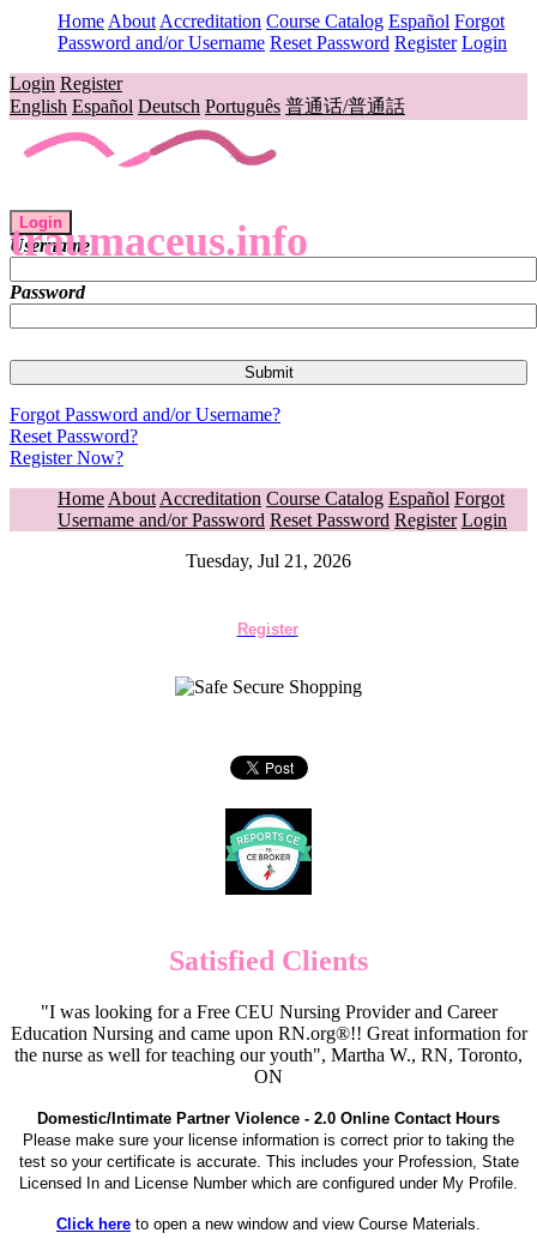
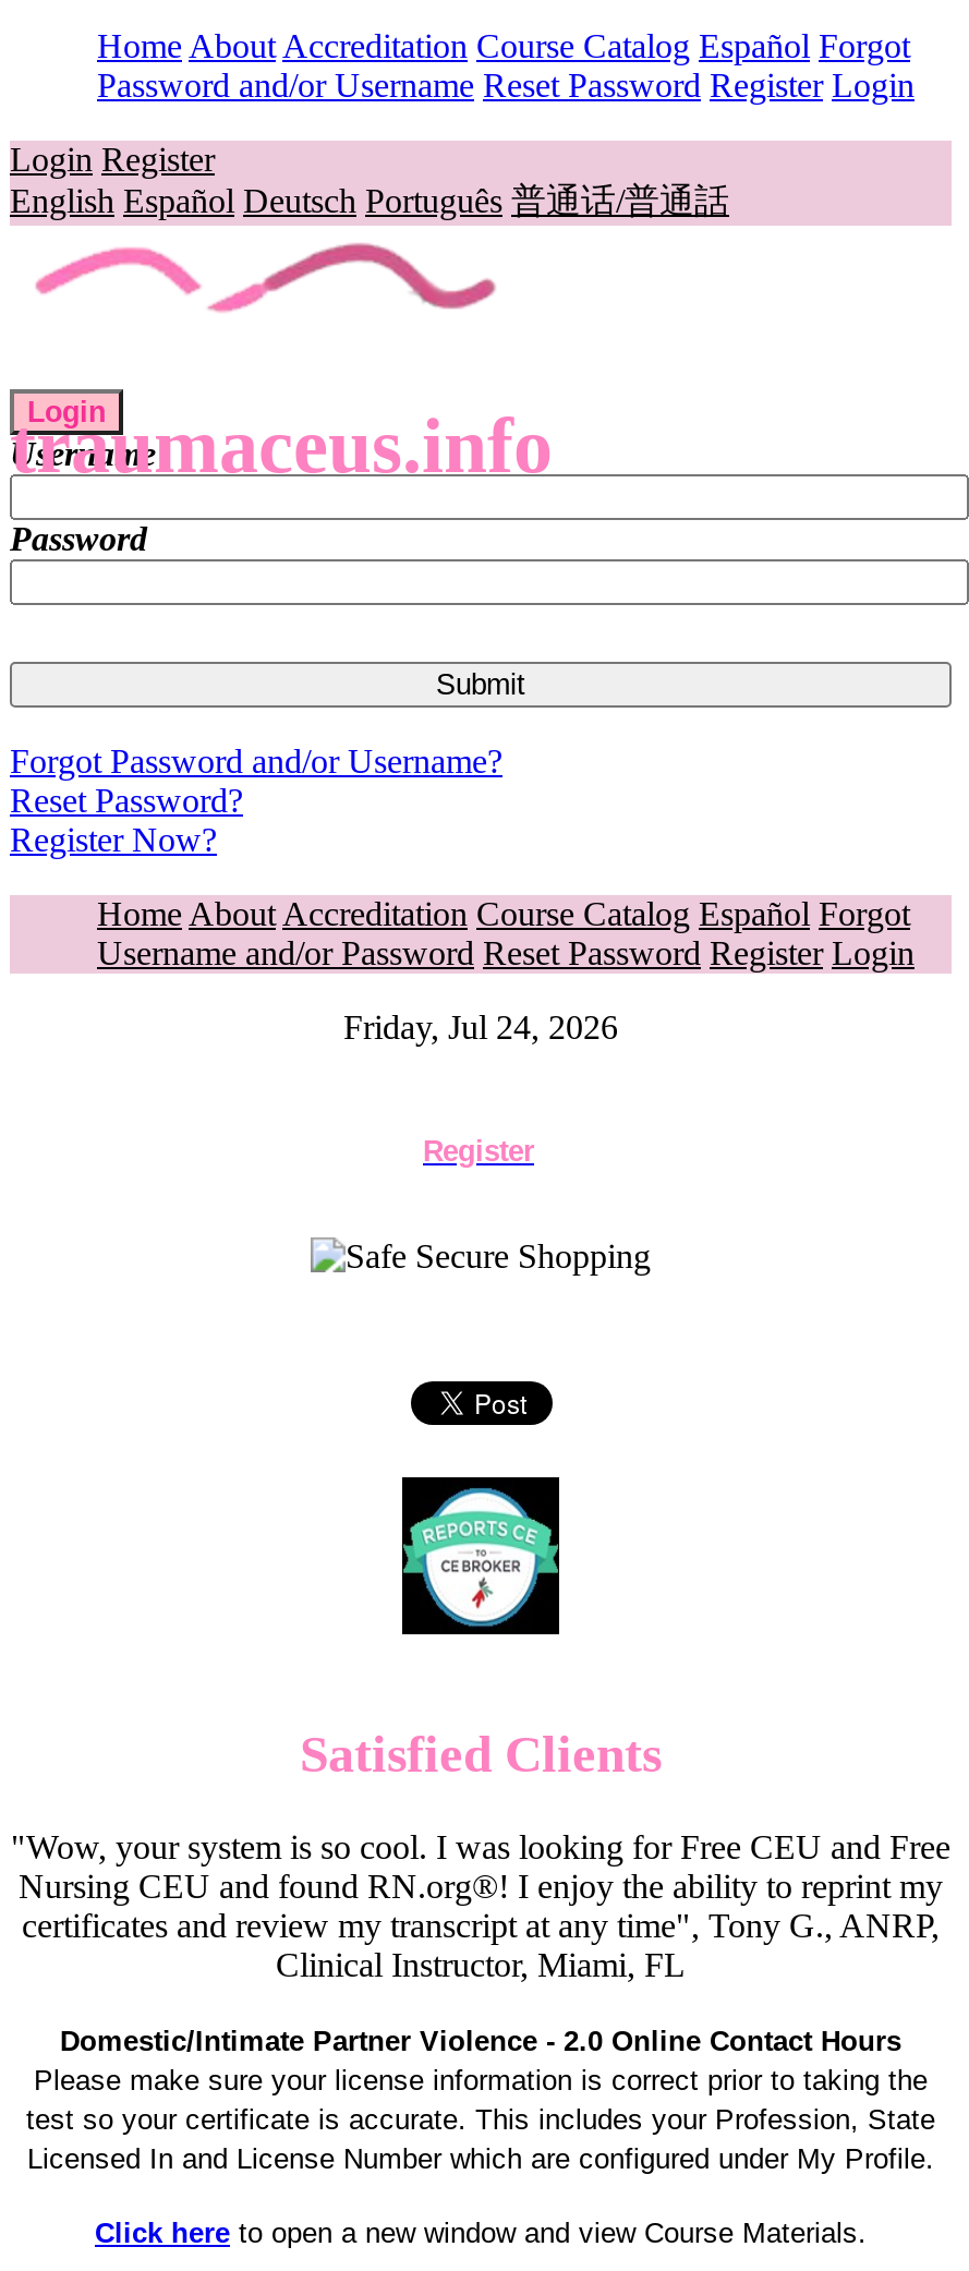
[186,551,351,571] Tuesday, Jul 21, 2026 -> [343,1008,618,1046] Friday, Jul 24, 2026
[10,1001,527,1086] "I was looking for a Free CEU Nursing Provider and Career | Education Nursing and came upon RN.org®!! Great information for | the nurse as well for teaching our youth", Martha W., RN, Toronto, | ON -> [11,1828,950,1983] "Wow, your system is so cool. I was looking for Free CEU and Free | Nursing CEU and found RN.org®! I enjoy the ability to reprint my | certificates and review my transcript at any time", Tony G., ANRP, | Clinical Instructor, Miami, FL

